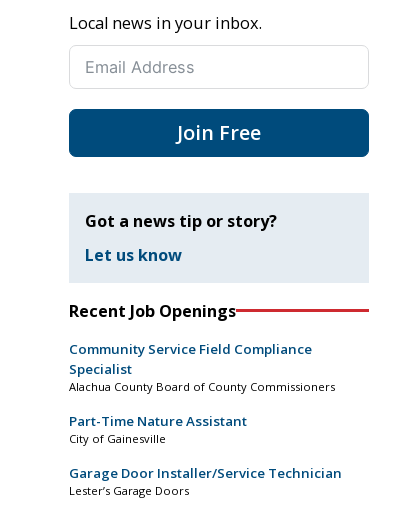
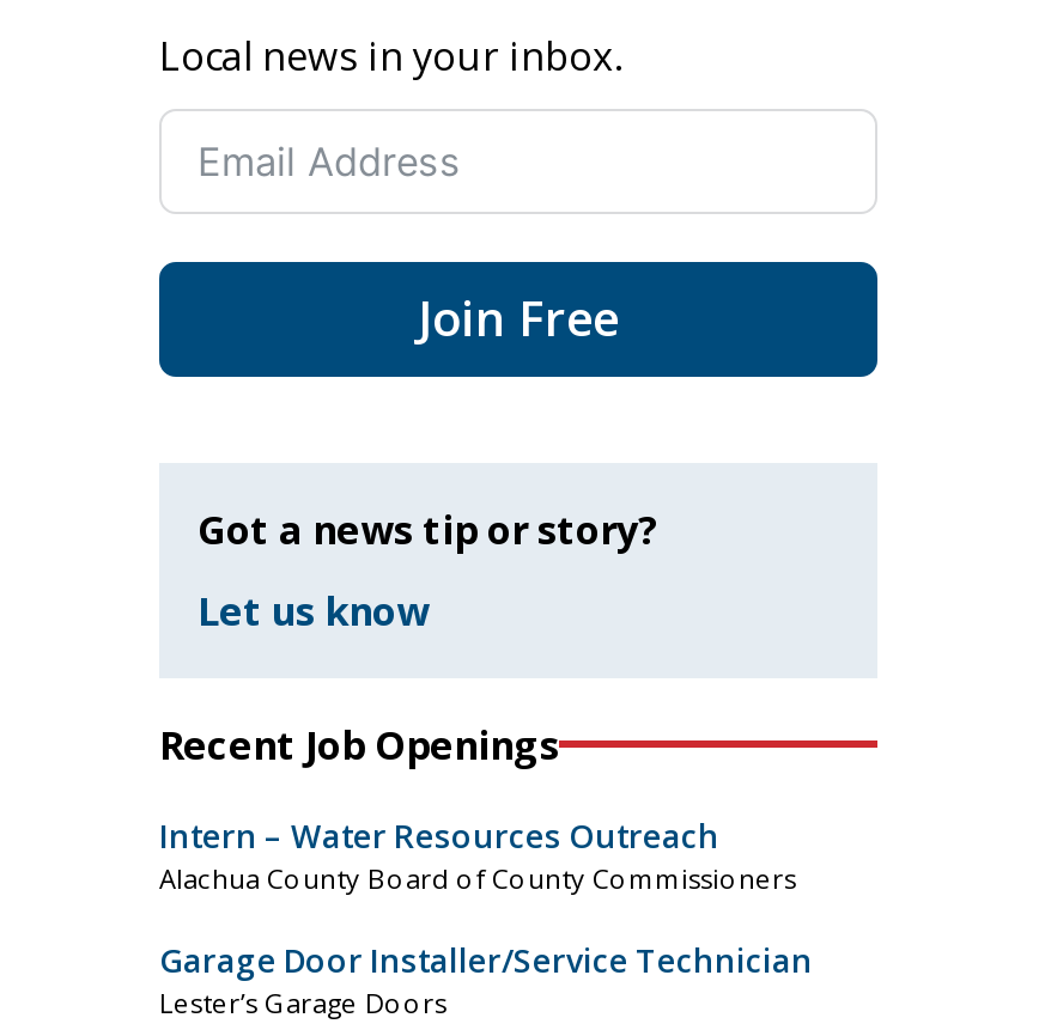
[69,340,312,378] Community Service Field Compliance | Specialist -> [159,814,719,857] Intern – Water Resources Outreach
[69,412,247,446] Part-Time Nature Assistant | City of Gainesville -> none

